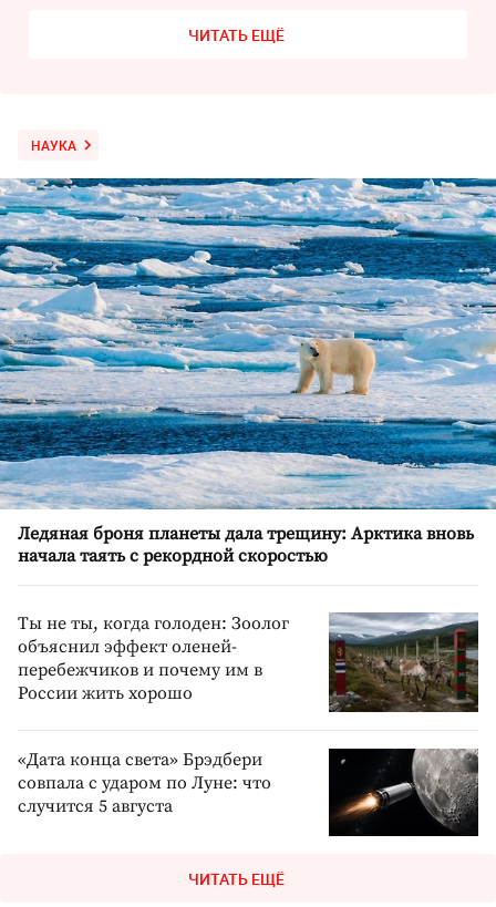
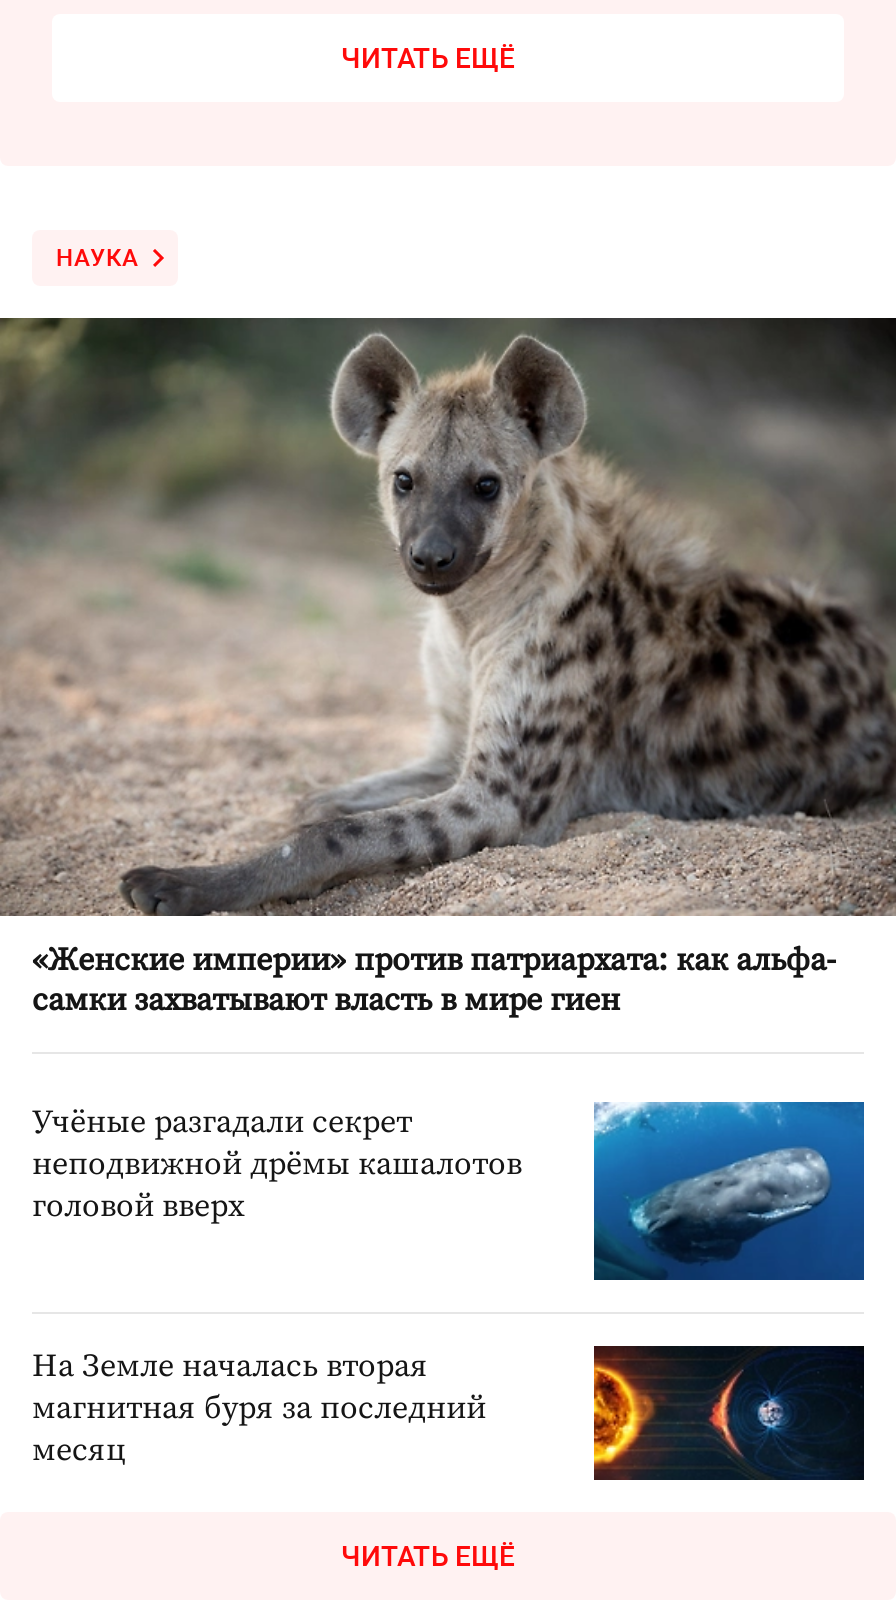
[3,177,493,567] [image] | Ледяная броня планеты дала трещину: Арктика вновь | начала таять с рекордной скоростью -> [6,316,890,1020] [image] | «Женские империи» против патриархата: как альфа- | самки захватывают власть в мире гиен
[18,612,479,713] [image] | Ты не ты, когда голоден: Зоолог | объяснил эффект оленей- | перебежчиков и почему им в | России жить хорошо -> [32,1100,866,1282] [image] | Учёные разгадали секрет | неподвижной дрёмы кашалотов | головой вверх
[18,748,271,817] «Дата конца света» Брэдбери | совпала с ударом по Луне: что | случится 5 августа -> [32,1347,486,1471] На Земле началась вторая | магнитная буря за последний | месяц
[328,748,479,837] [image] -> [592,1342,862,1482] [image]

